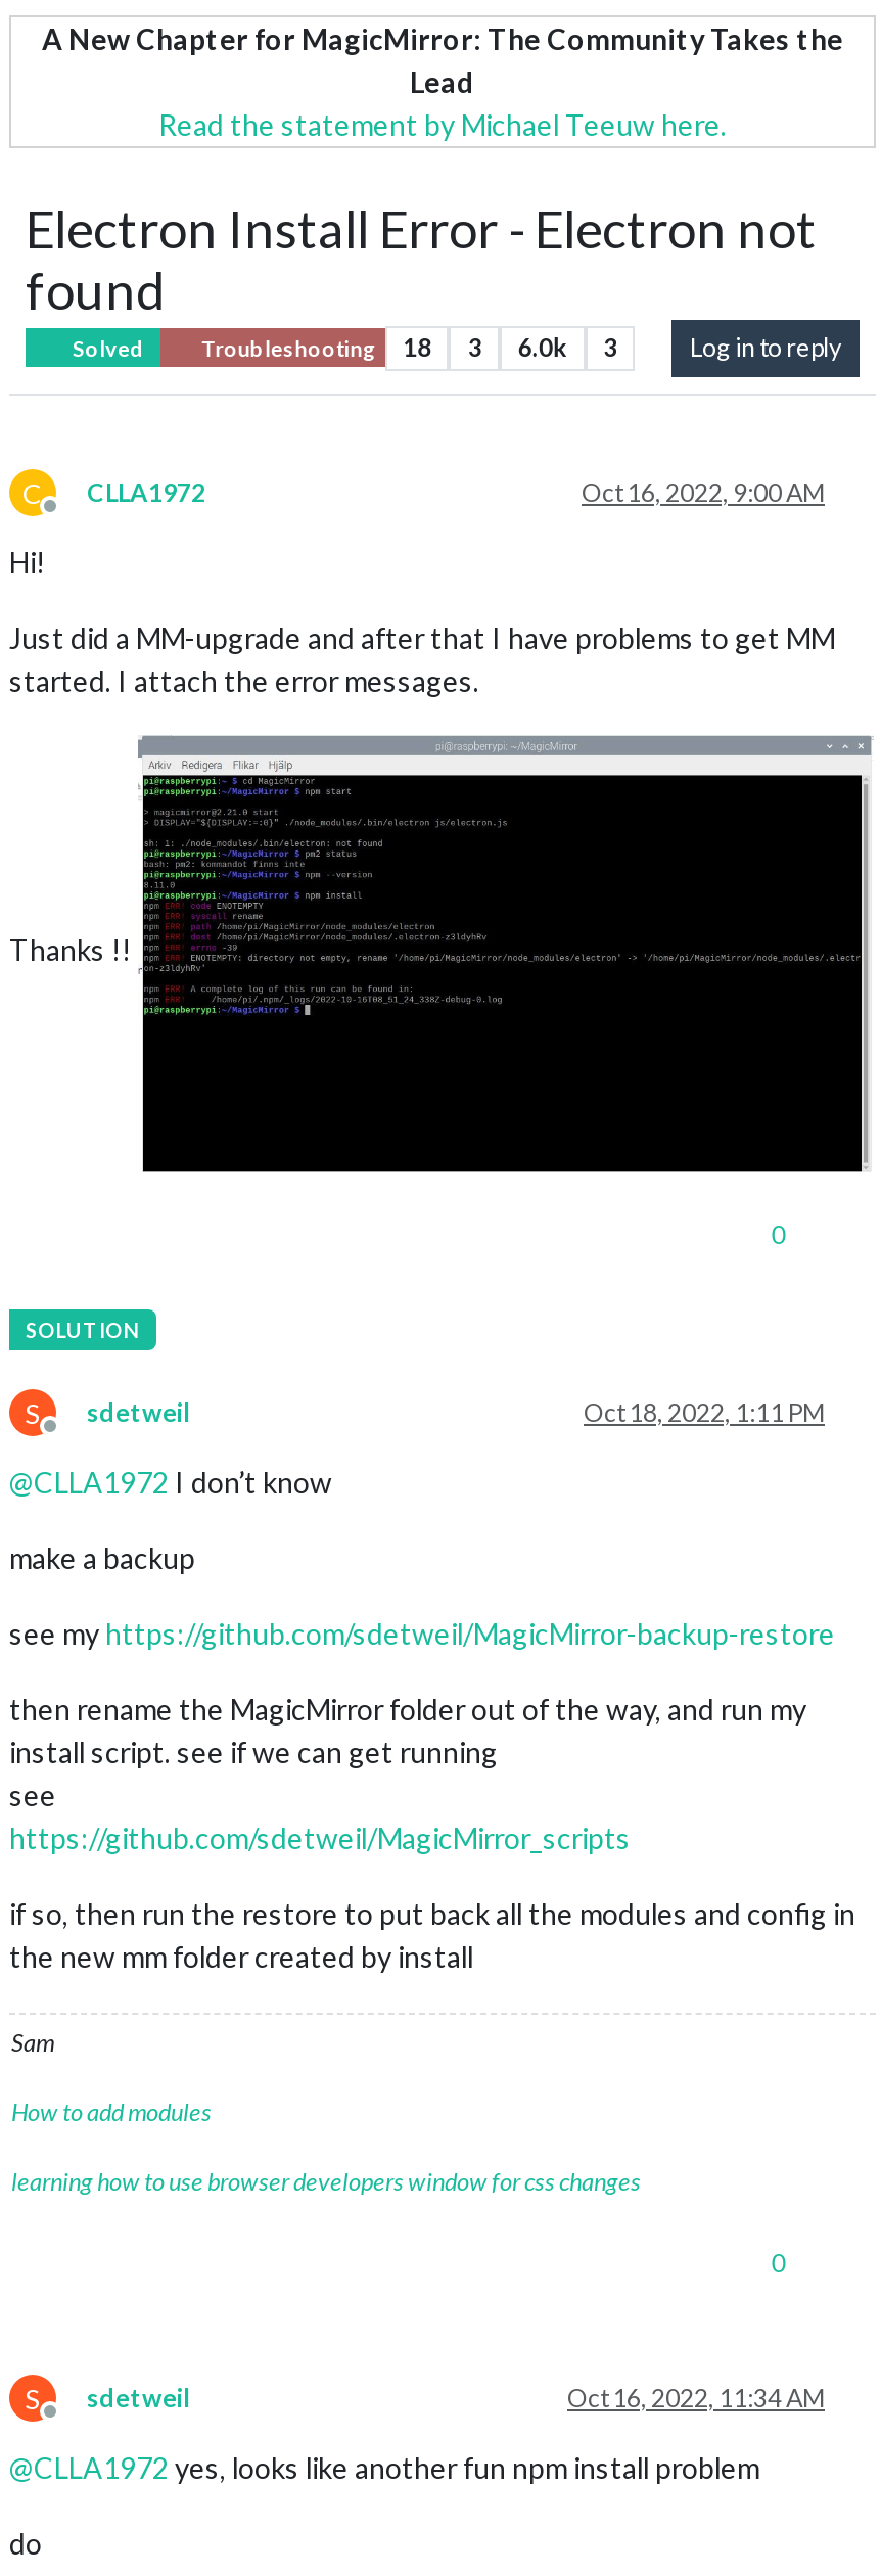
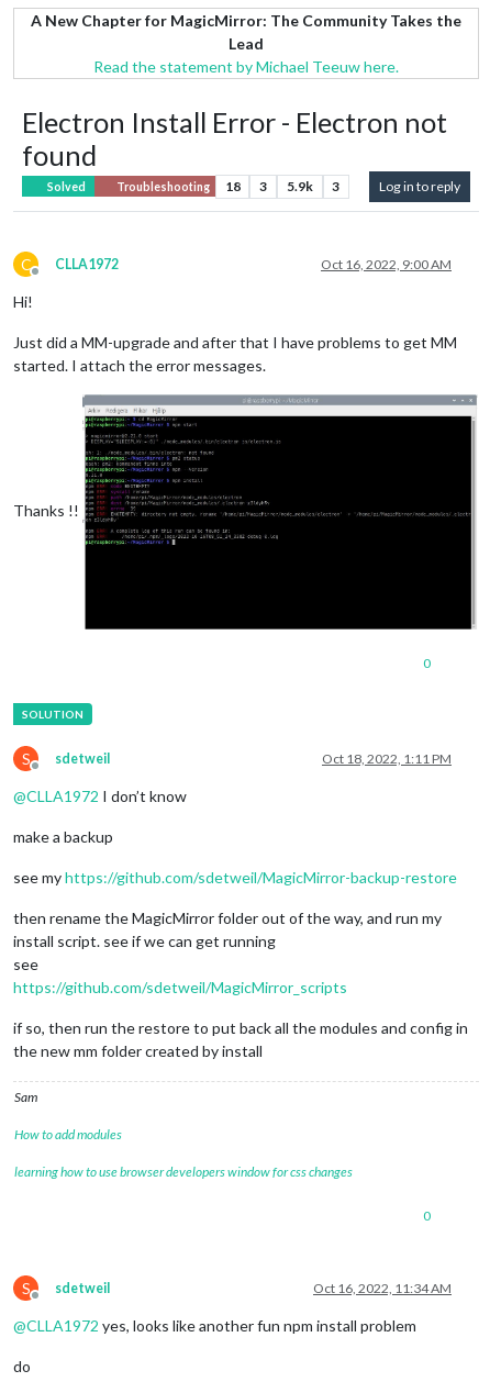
[197,332,617,362] Troubleshooting 18 3 6.0k 3 -> [114,178,340,194] Troubleshooting 18 3 5.9k 3

